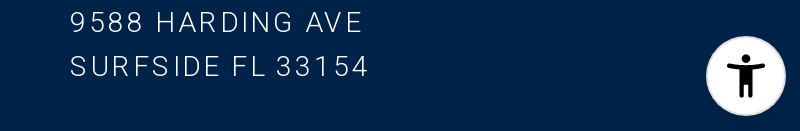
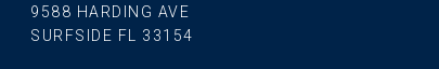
[704,34,788,118] [image] -> none

